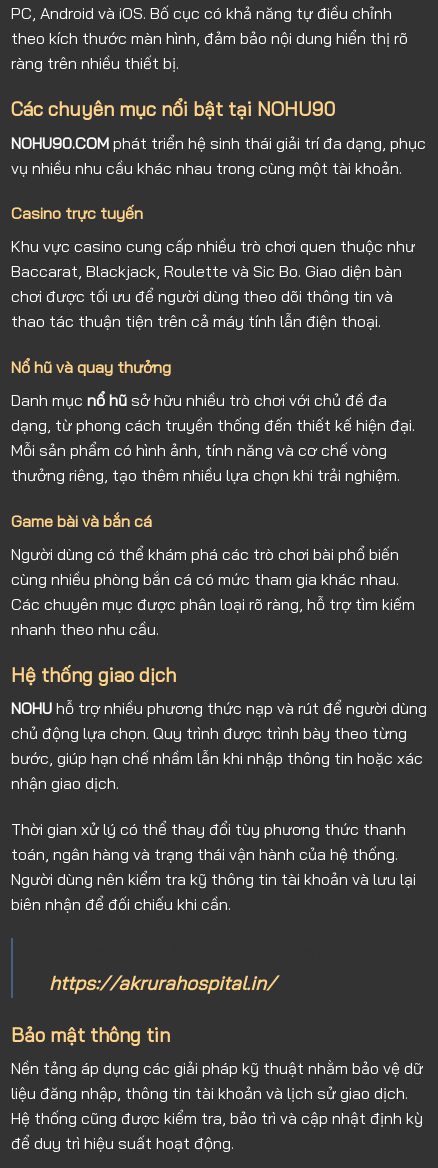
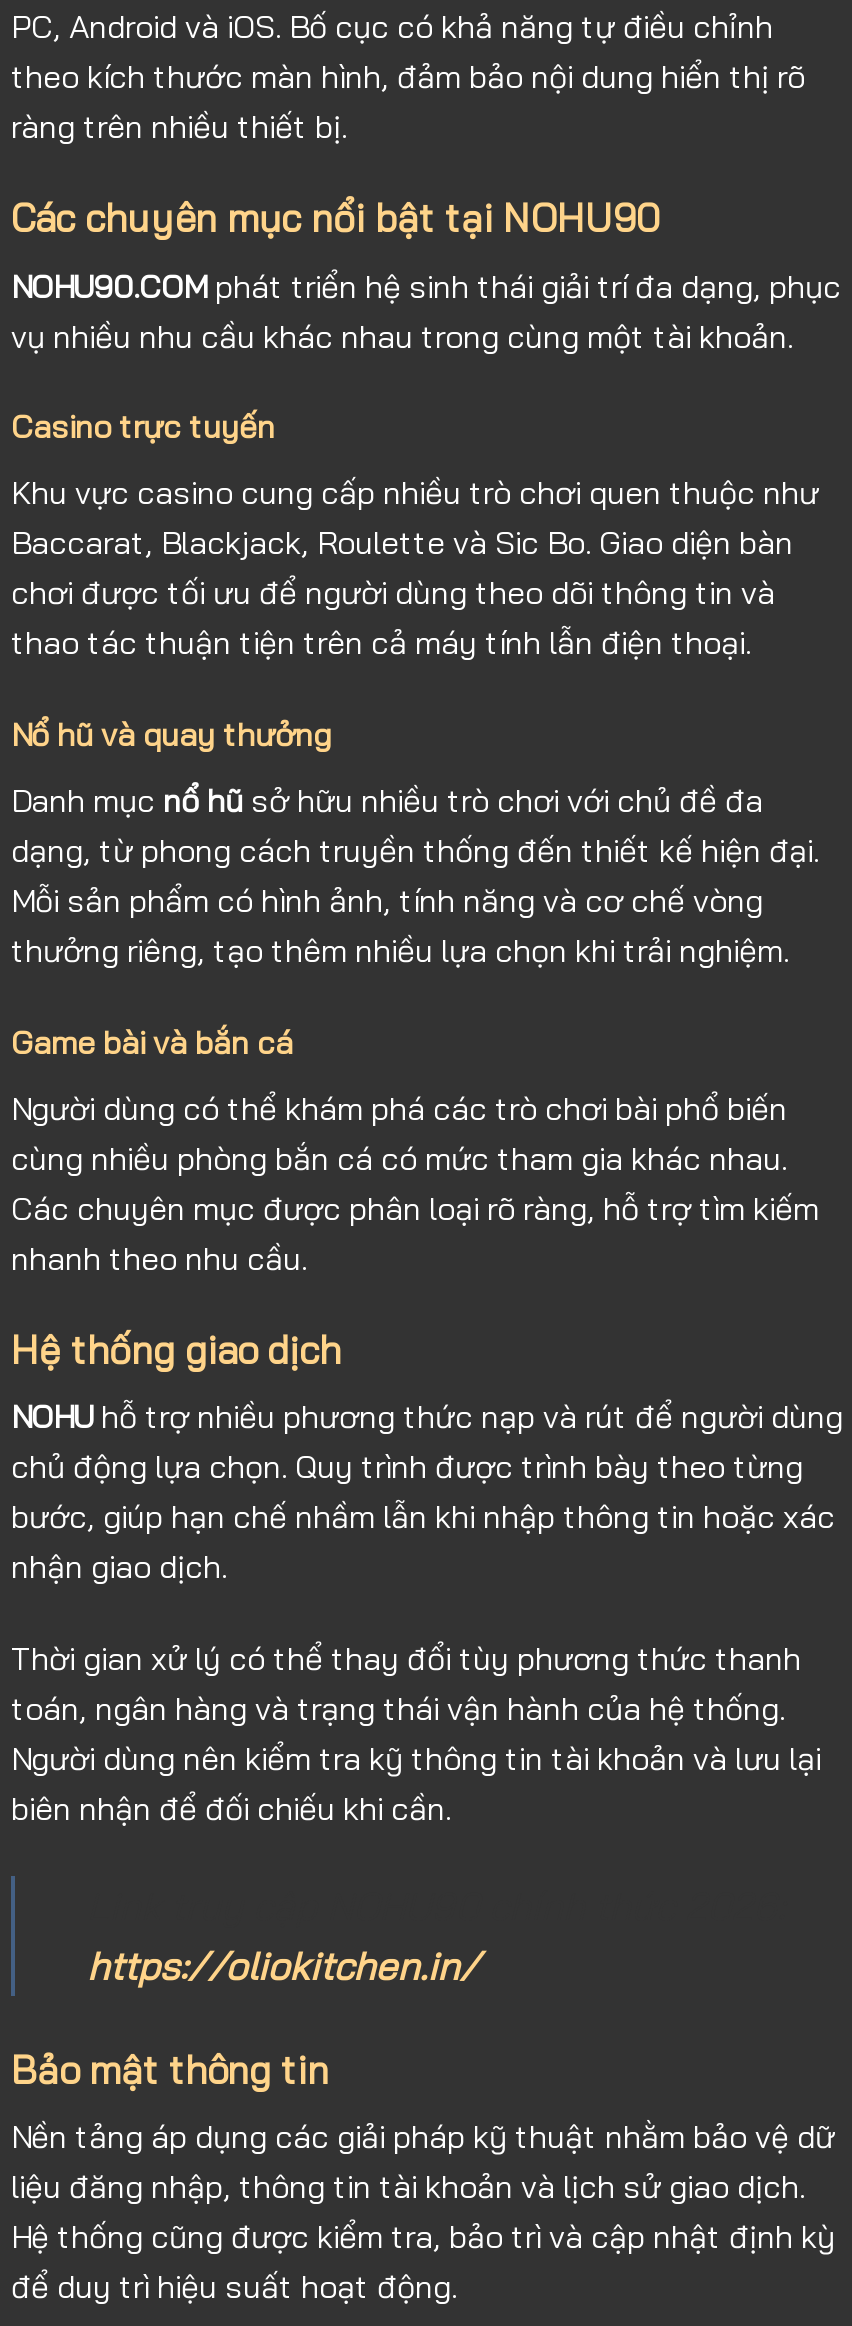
[49,971,276,995] https://akrurahospital.in/ -> [87,1942,479,1990] https://oliokitchen.in/

